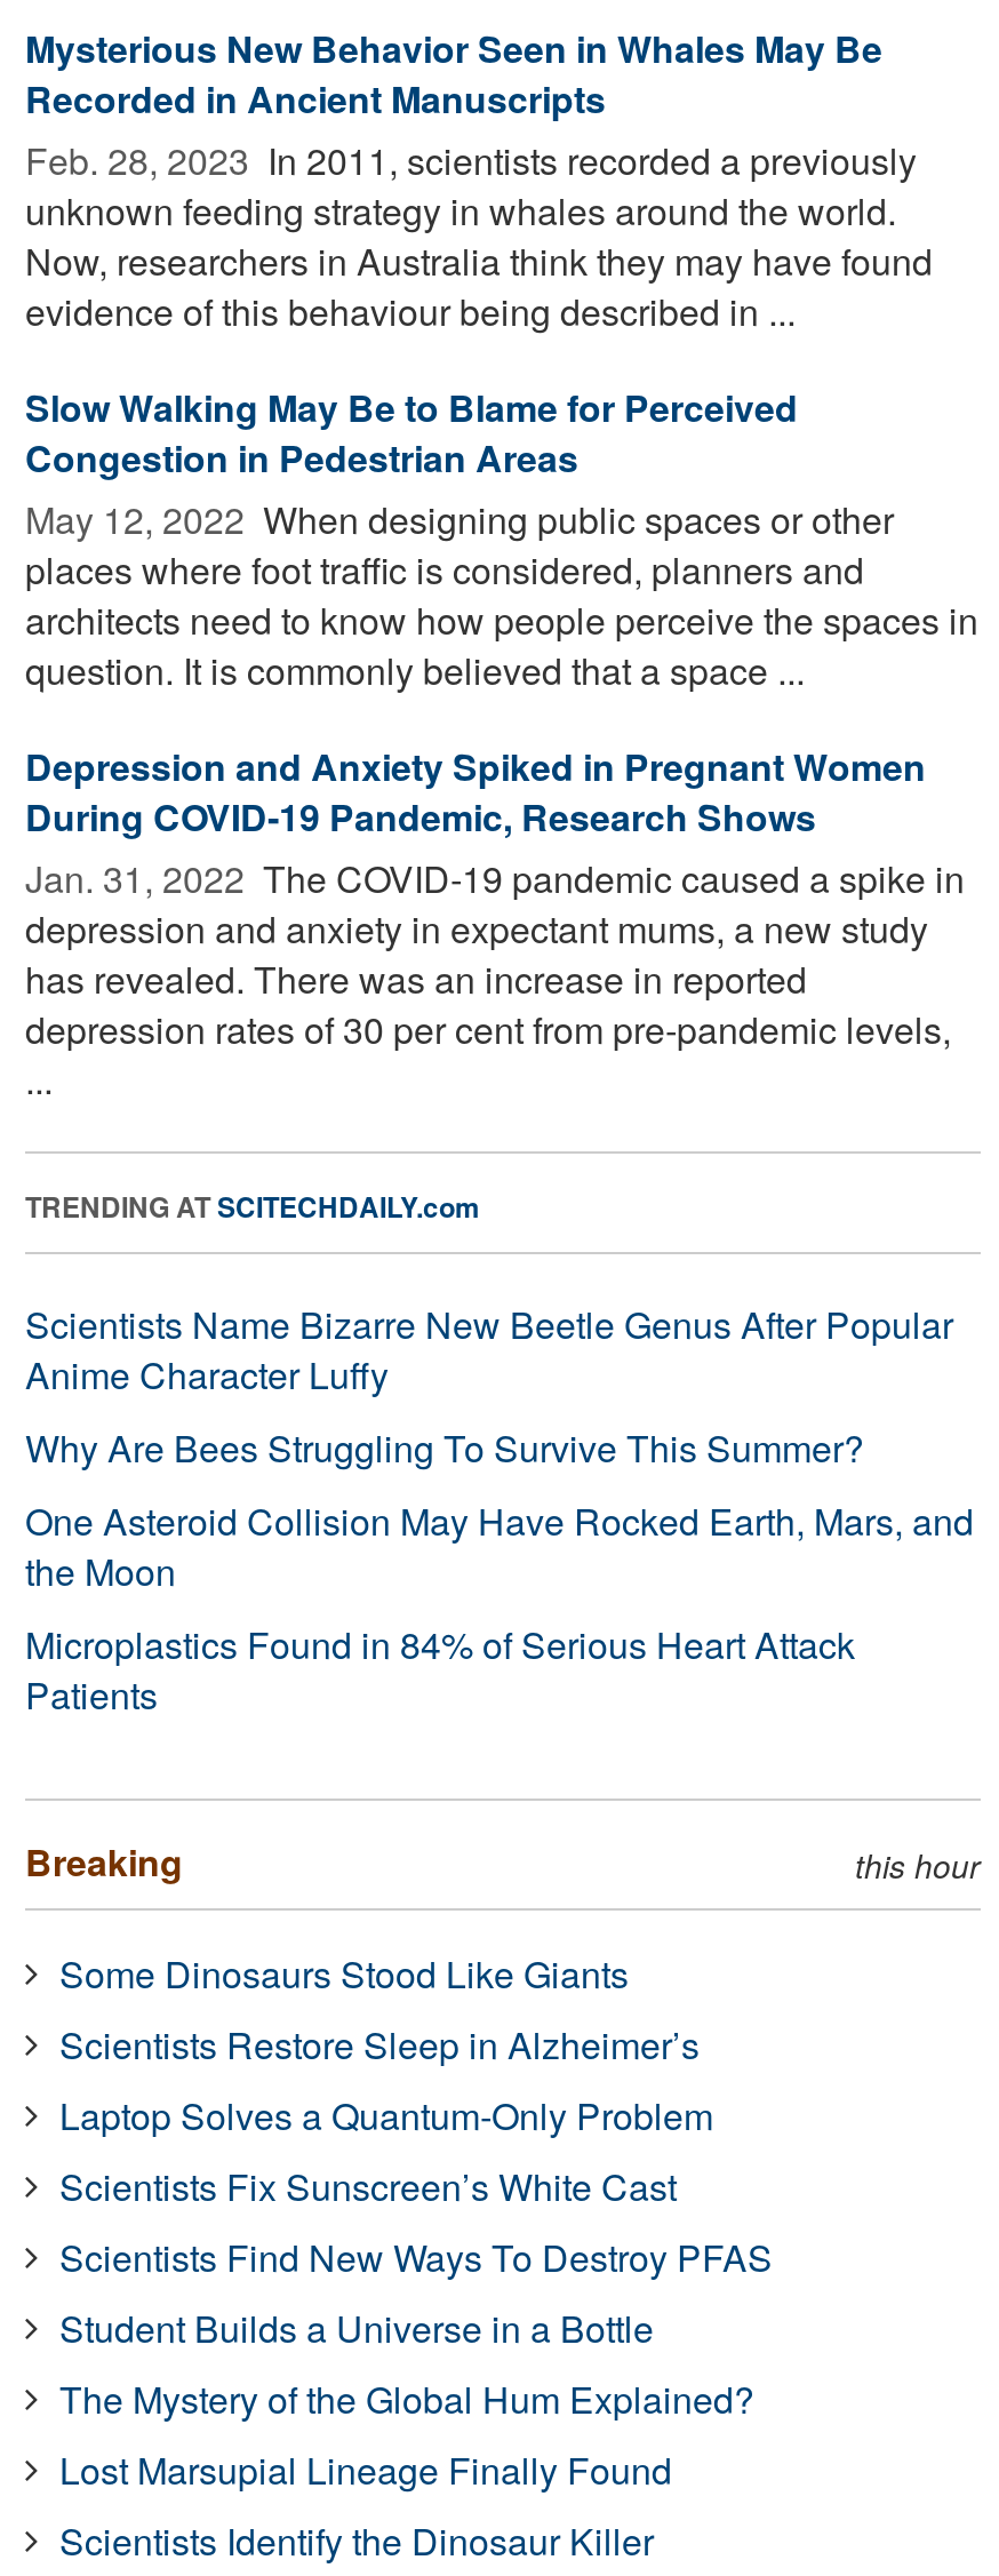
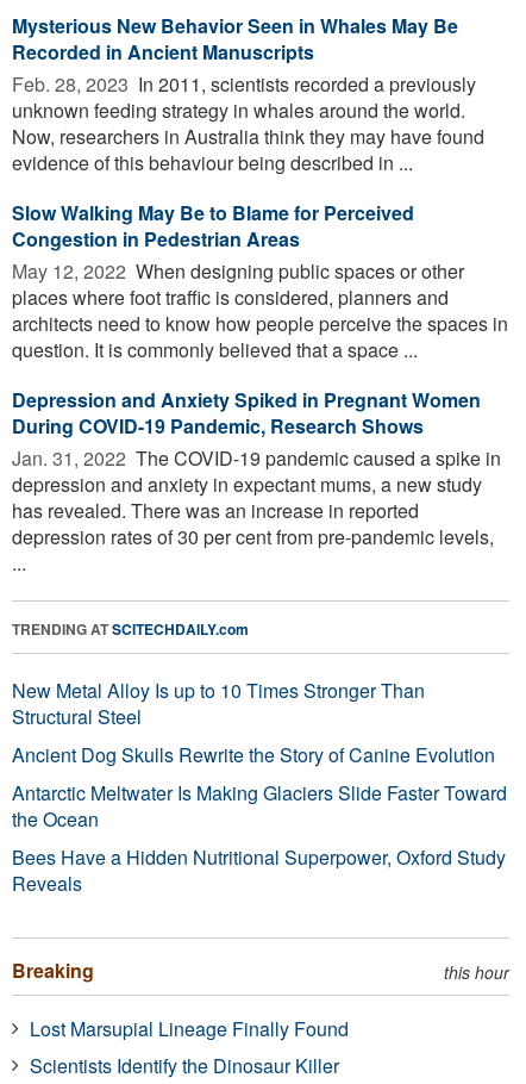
[25,1297,974,1720] Scientists Name Bizarre New Beetle Genus After Popular | Anime Character Luffy | Why Are Bees Struggling To Survive This Summer? | One Asteroid Collision May Have Rocked Earth, Mars, and | the Moon | Microplastics Found in 84% of Serious Heart Attack | Patients -> [12,676,507,897] New Metal Alloy Is up to 10 Times Stronger Than | Structural Steel | Ancient Dog Skulls Rewrite the Story of Canine Evolution | Antarctic Meltwater Is Making Glaciers Slide Faster Toward | the Ocean | Bees Have a Hidden Nutritional Superpower, Oxford Study | Reveals
[59,1947,773,2425] Some Dinosaurs Stood Like Giants | Scientists Restore Sleep in Alzheimer’s | Laptop Solves a Quantum-Only Problem | Scientists Fix Sunscreen’s White Cast | Scientists Find New Ways To Destroy PFAS | Student Builds a Universe in a Bottle | The Mystery of the Global Hum Explained? -> none

